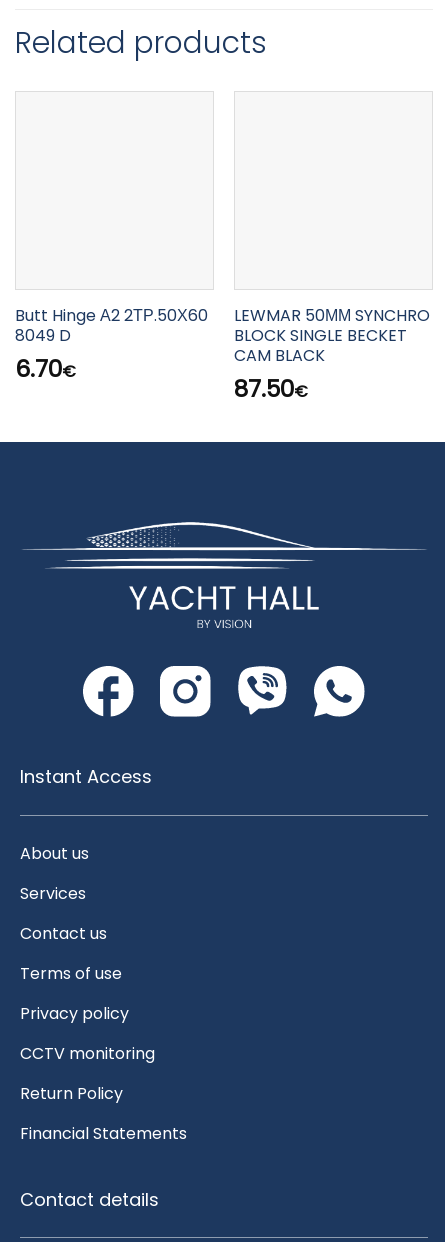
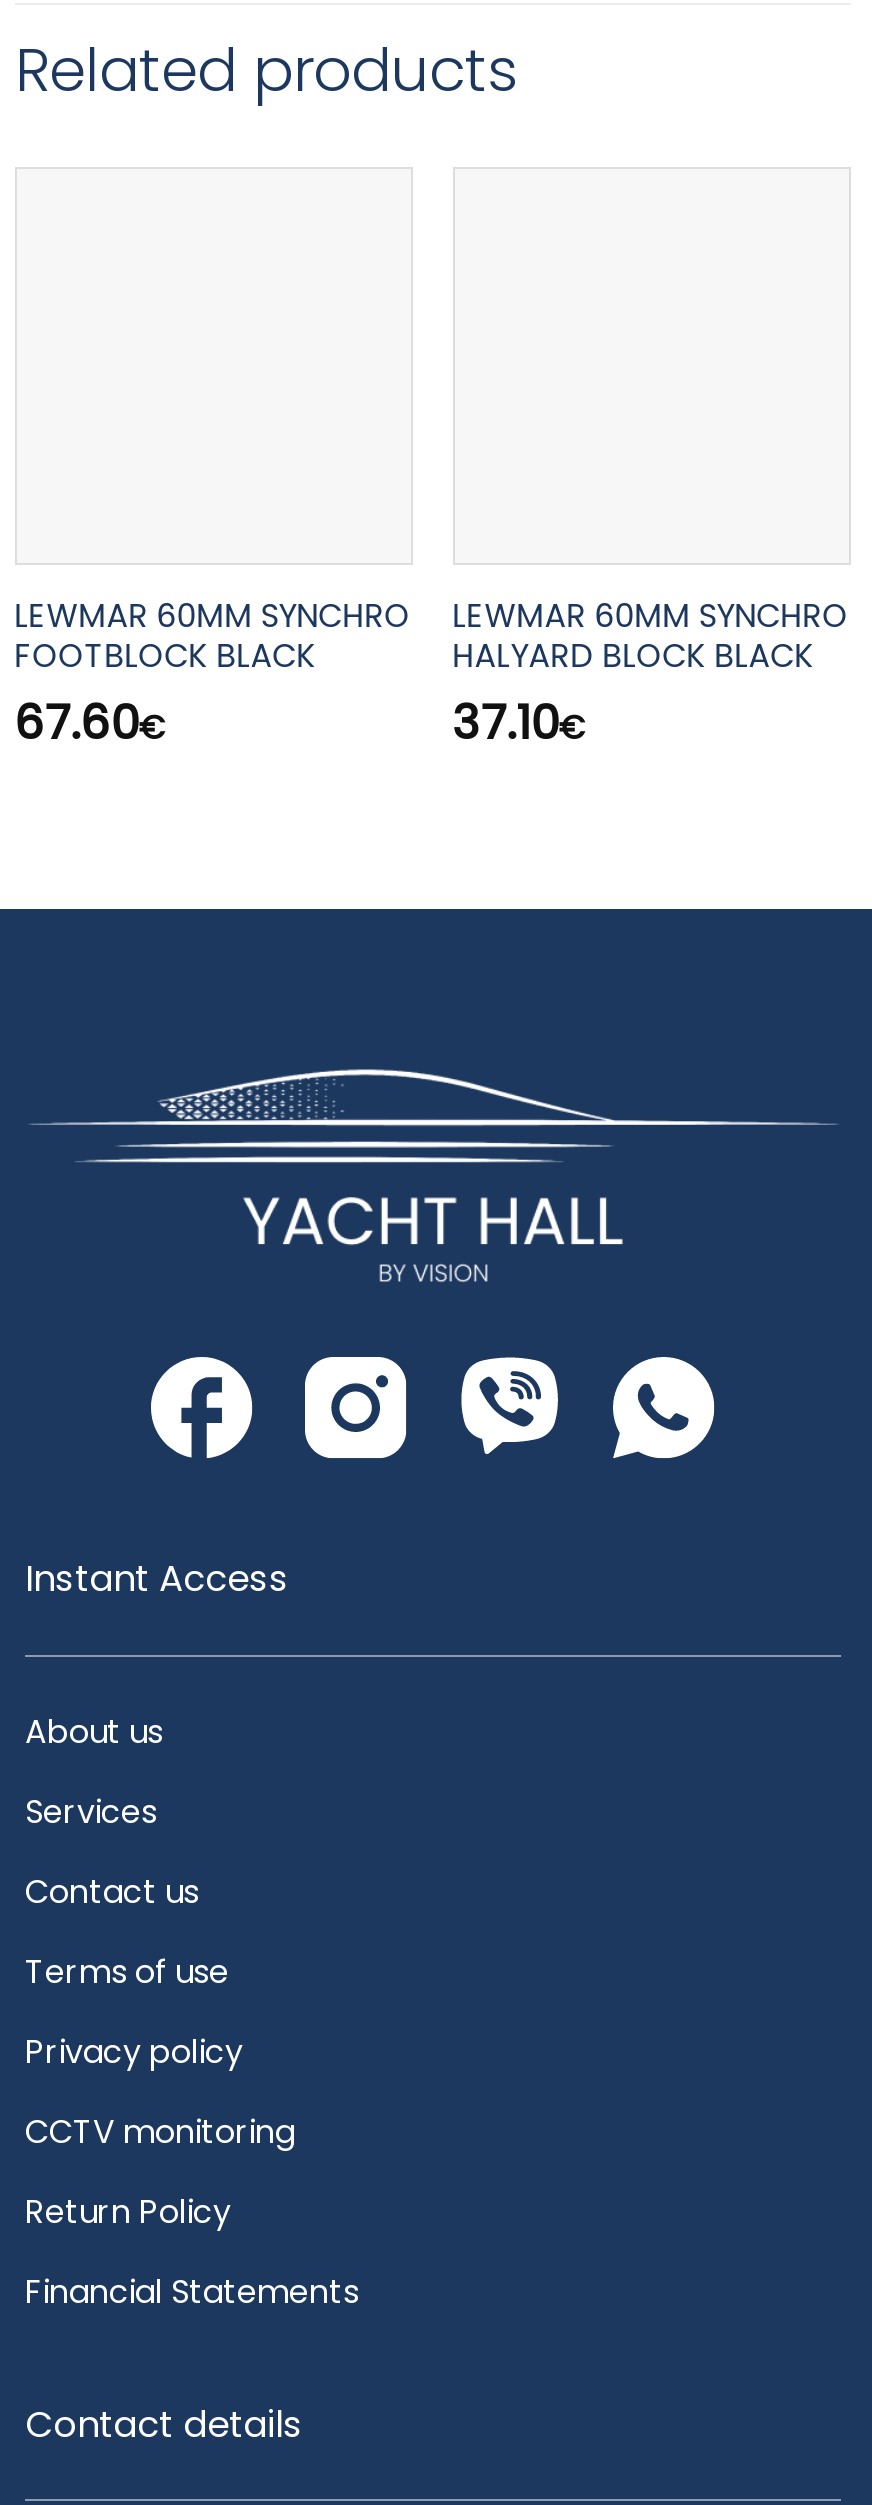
[15,304,208,385] Butt Hinge Α2 2ΤΡ.50Χ60 | 8049 D | 6.70€ -> [15,593,411,755] LEWMAR 60MM SYNCHRO | FOOTBLOCK BLACK | 67.60€
[234,304,430,405] LEWMAR 50ΜΜ SYNCHRO | BLOCK SINGLE BECKET | CAM BLACK | 87.50€ -> [453,593,849,755] LEWMAR 60MM SYNCHRO | HALYARD BLOCK BLACK | 37.10€

